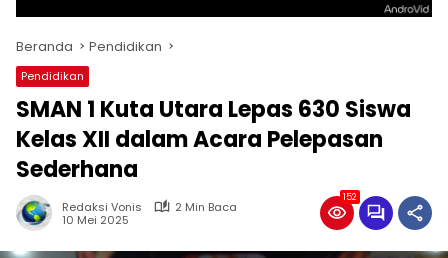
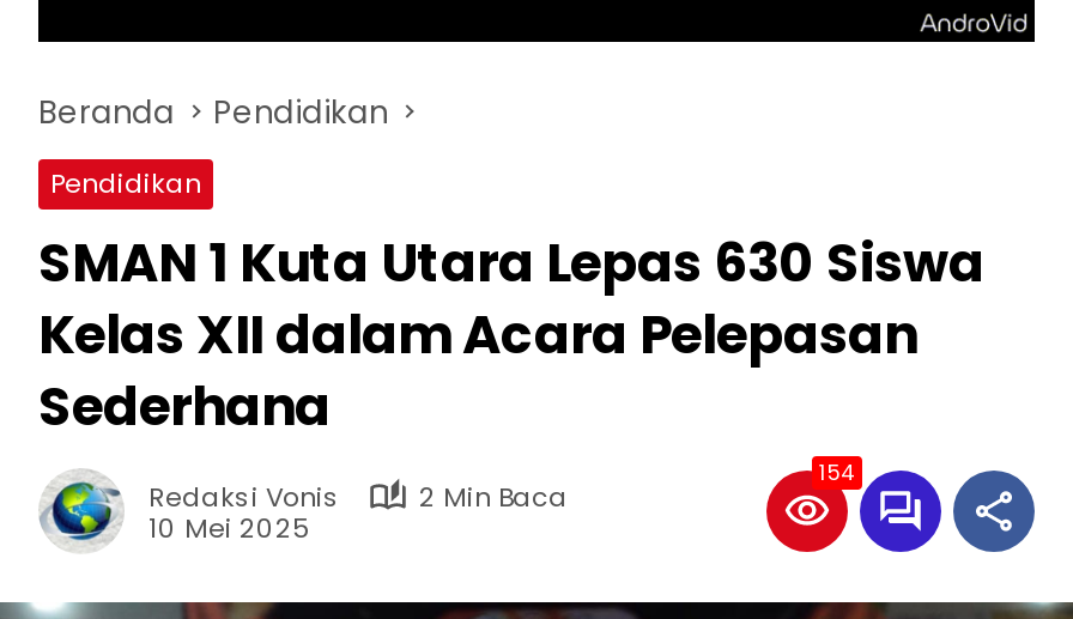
[343,191,357,203] 152 -> [819,458,855,487] 154

